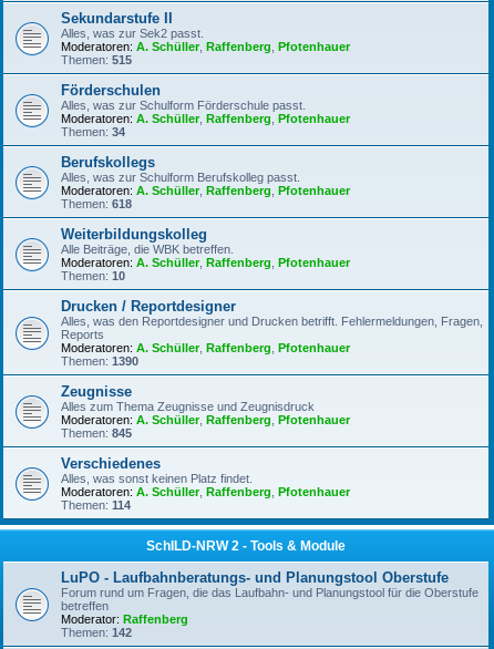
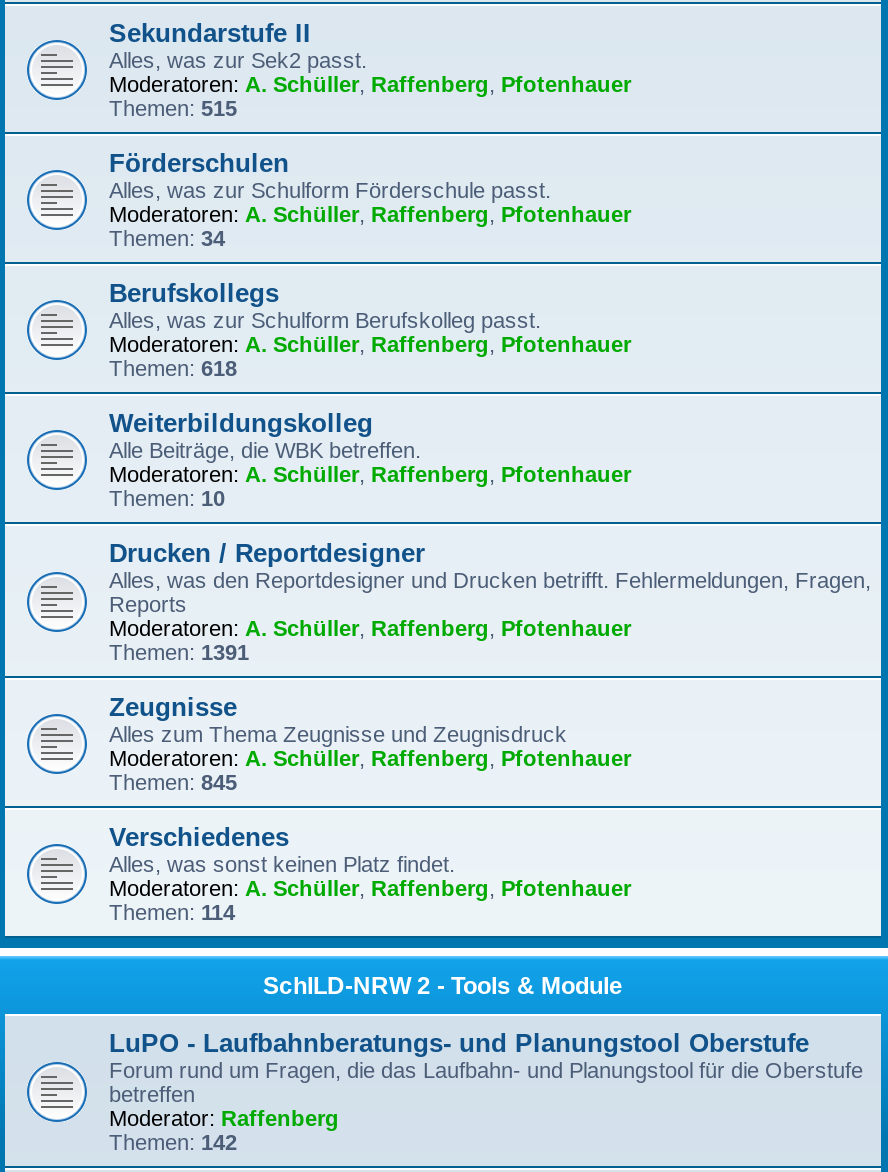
[61,354,138,368] Themen: 1390 -> [109,640,249,664] Themen: 1391

